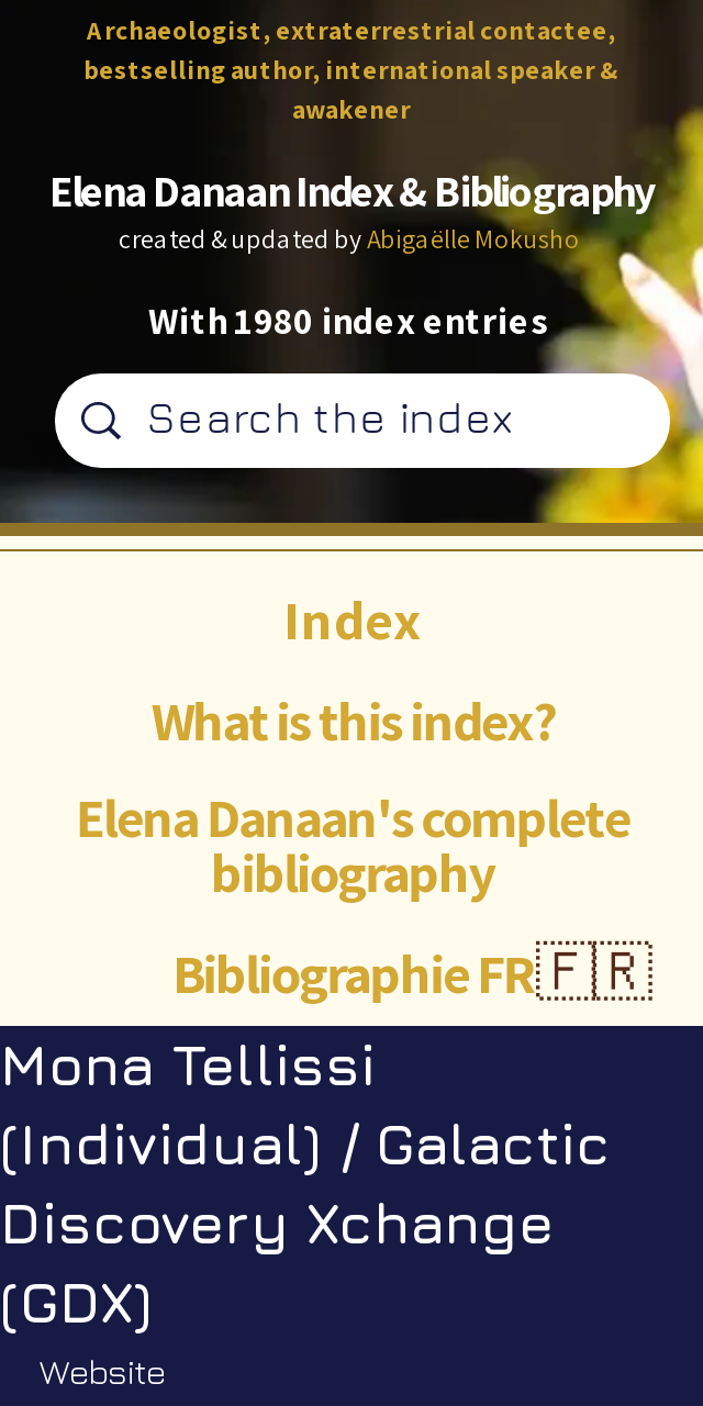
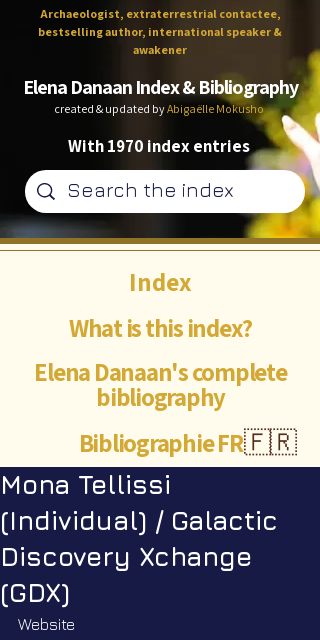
[148,297,548,345] With 1980 index entries -> [67,135,249,157] With 1970 index entries

